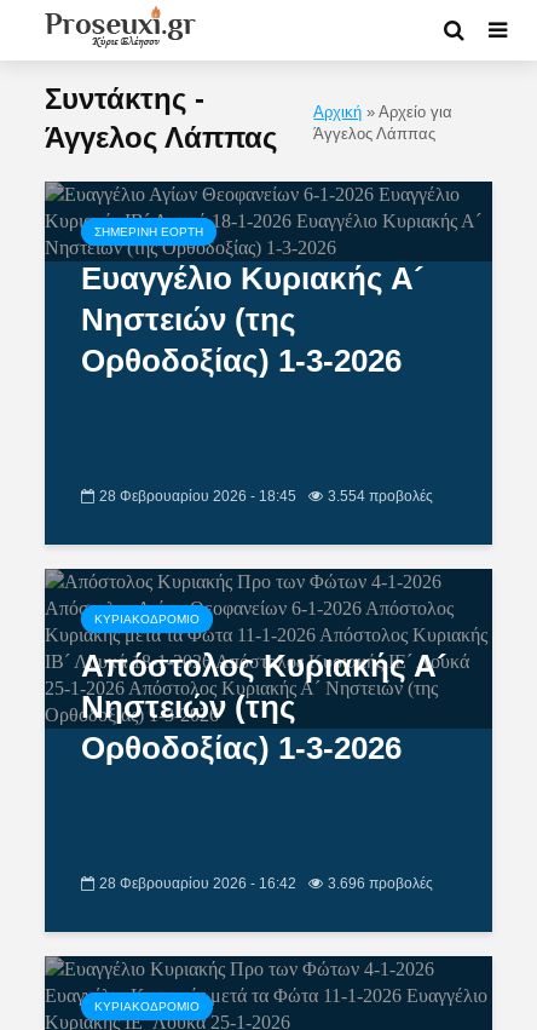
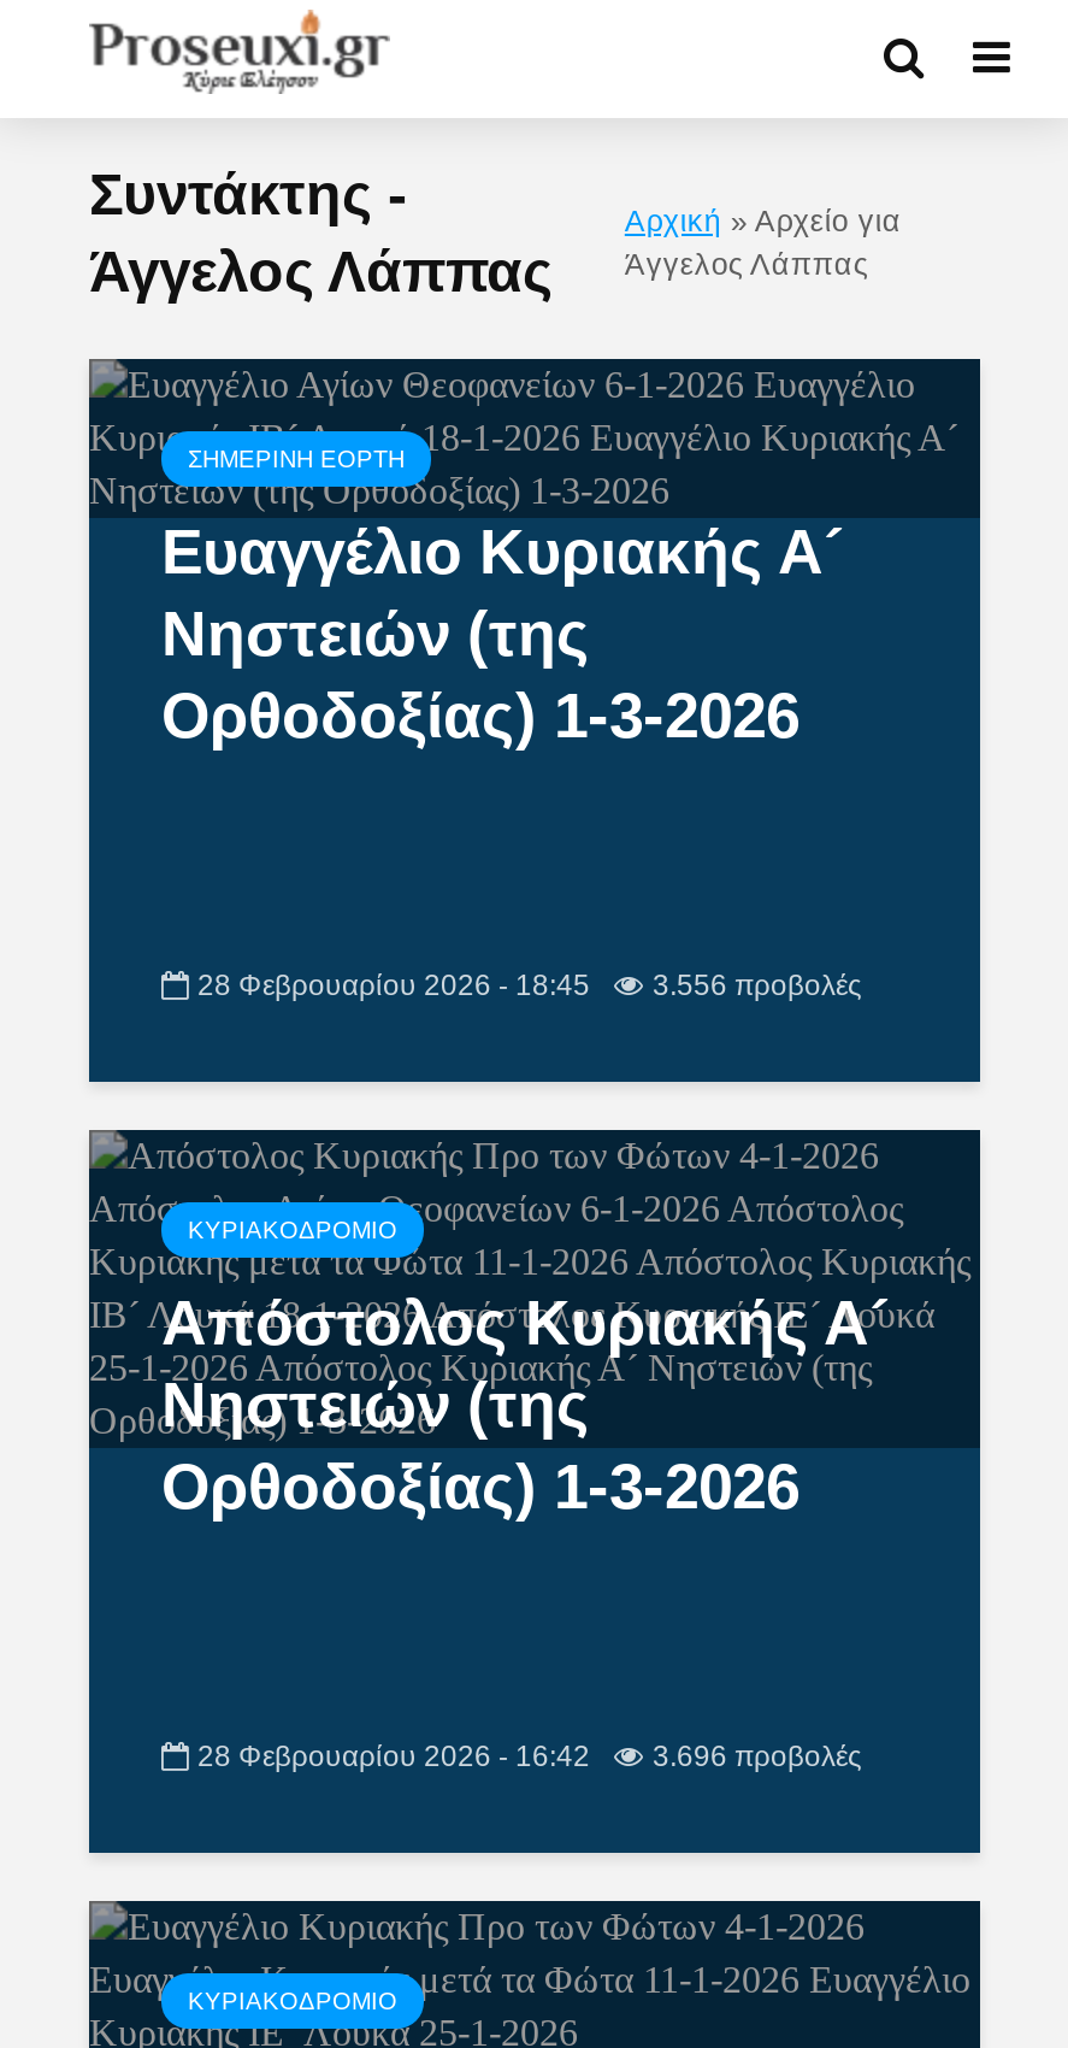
[99,488,433,504] 28 Φεβρουαρίου 2026 - 18:45 3.554 προβολές -> [197,968,862,1002] 28 Φεβρουαρίου 2026 - 18:45 3.556 προβολές

